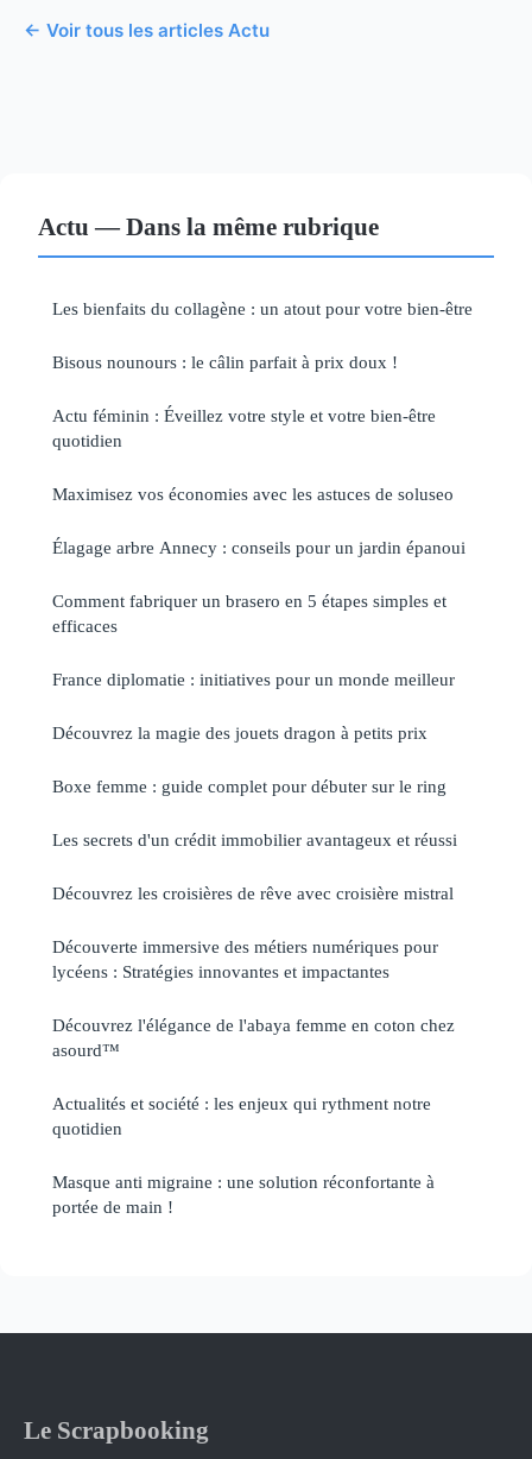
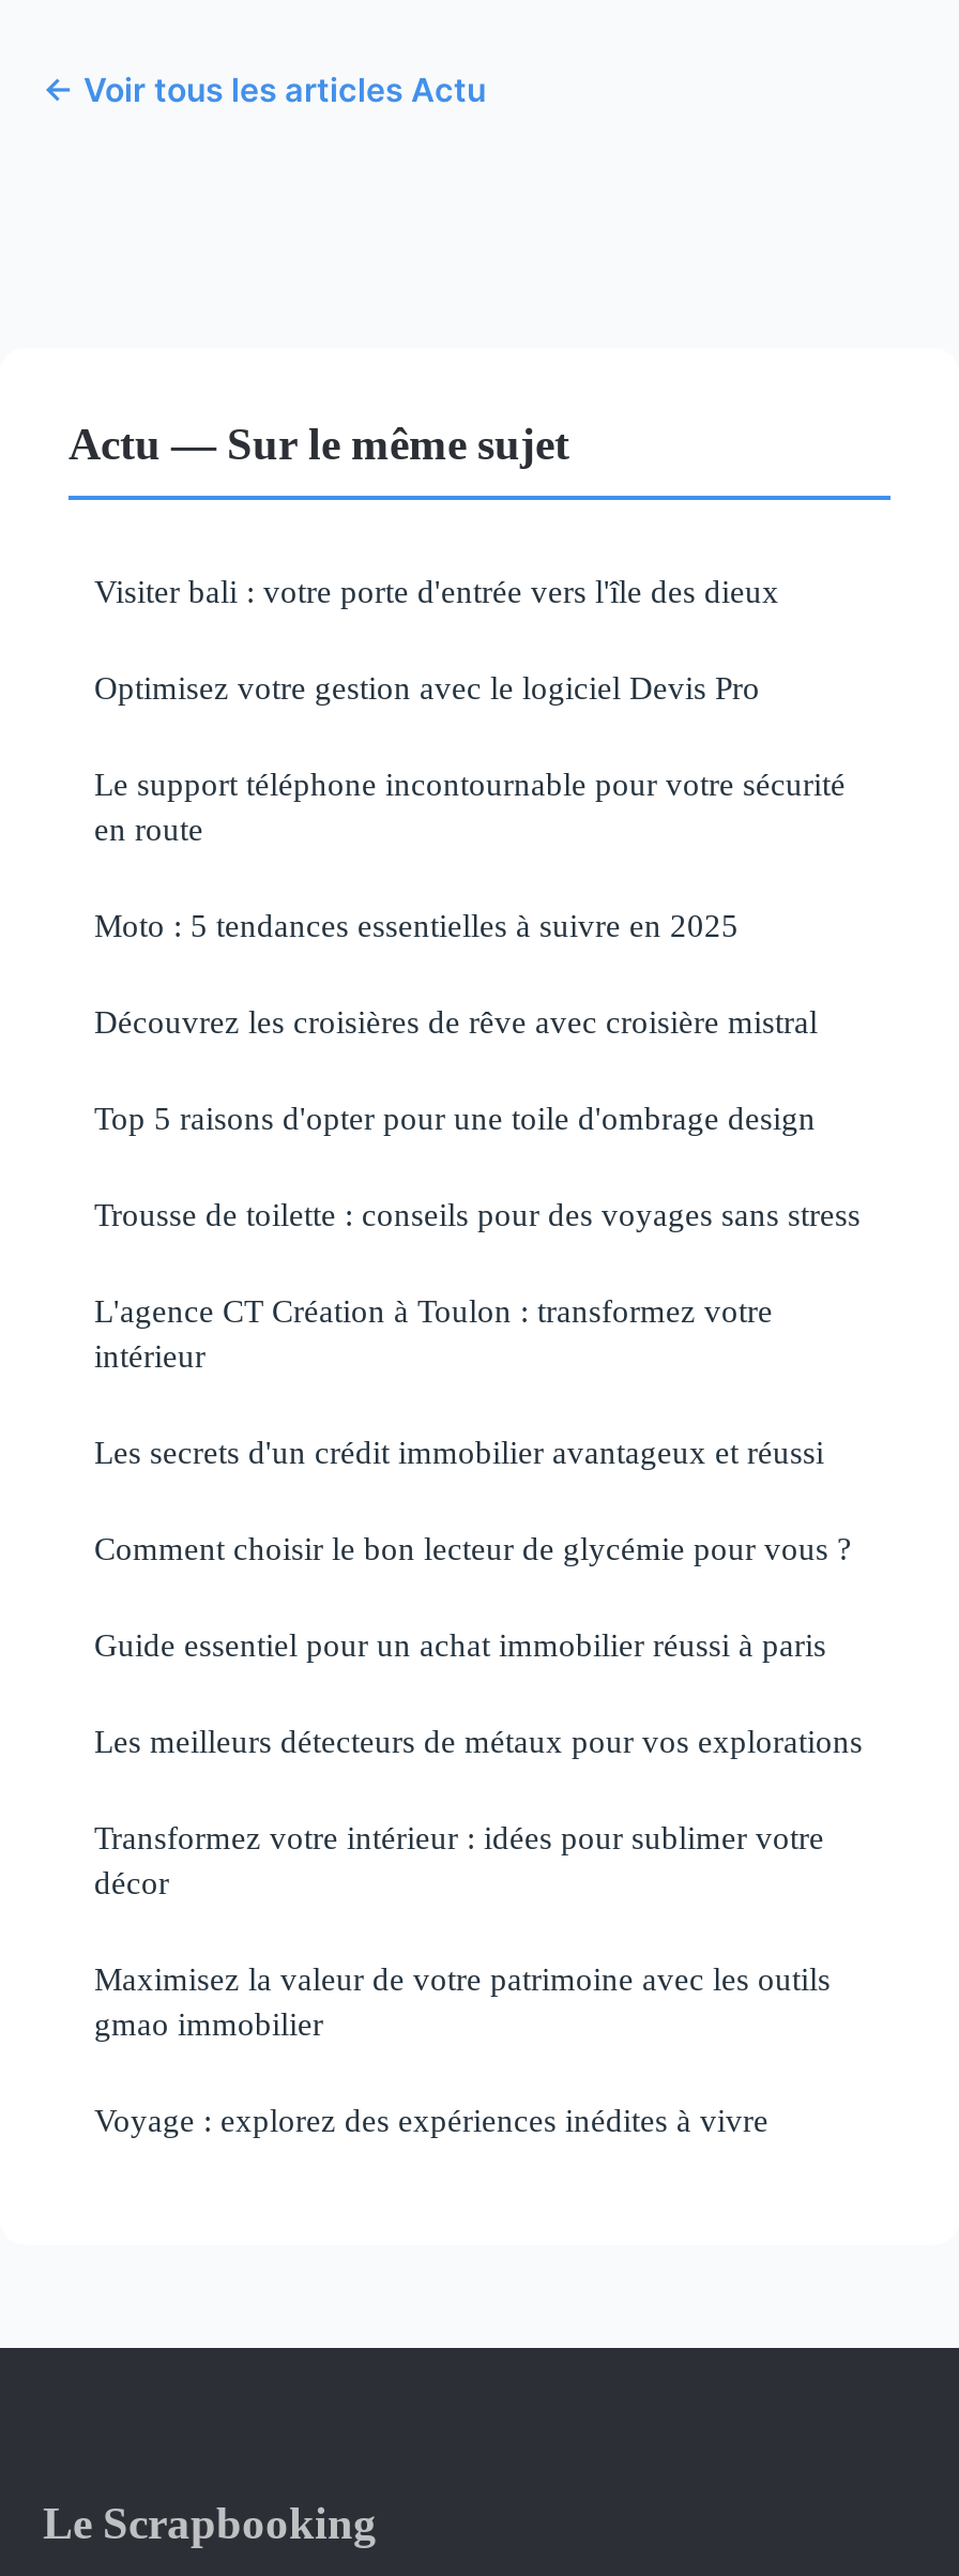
[38,212,473,796] Actu — Dans la même rubrique | Les bienfaits du collagène : un atout pour votre bien-être | Bisous nounours : le câlin parfait à prix doux ! | Actu féminin : Éveillez votre style et votre bien-être | quotidien | Maximisez vos économies avec les astuces de soluseo | Élagage arbre Annecy : conseils pour un jardin épanoui | Comment fabriquer un brasero en 5 étapes simples et | efficaces | France diplomatie : initiatives pour un monde meilleur | Découvrez la magie des jouets dragon à petits prix | Boxe femme : guide complet pour débuter sur le ring -> [68,419,861,1374] Actu — Sur le même sujet | Visiter bali : votre porte d'entrée vers l'île des dieux | Optimisez votre gestion avec le logiciel Devis Pro | Le support téléphone incontournable pour votre sécurité | en route | Moto : 5 tendances essentielles à suivre en 2025 | Top 5 raisons d'opter pour une toile d'ombrage design | Trousse de toilette : conseils pour des voyages sans stress | L'agence CT Création à Toulon : transformez votre | intérieur
moved [52,882,454,903] -> [94,1004,818,1040]: Découvrez les croisières de rêve avec croisière mistral
[52,936,455,1216] Découverte immersive des métiers numériques pour | lycéens : Stratégies innovantes et impactantes | Découvrez l'élégance de l'abaya femme en coton chez | asourd™ | Actualités et société : les enjeux qui rythment notre | quotidien | Masque anti migraine : une solution réconfortante à | portée de main ! -> [94,1530,863,2139] Comment choisir le bon lecteur de glycémie pour vous ? | Guide essentiel pour un achat immobilier réussi à paris | Les meilleurs détecteurs de métaux pour vos explorations | Transformez votre intérieur : idées pour sublimer votre | décor | Maximisez la valeur de votre patrimoine avec les outils | gmao immobilier | Voyage : explorez des expériences inédites à vivre

